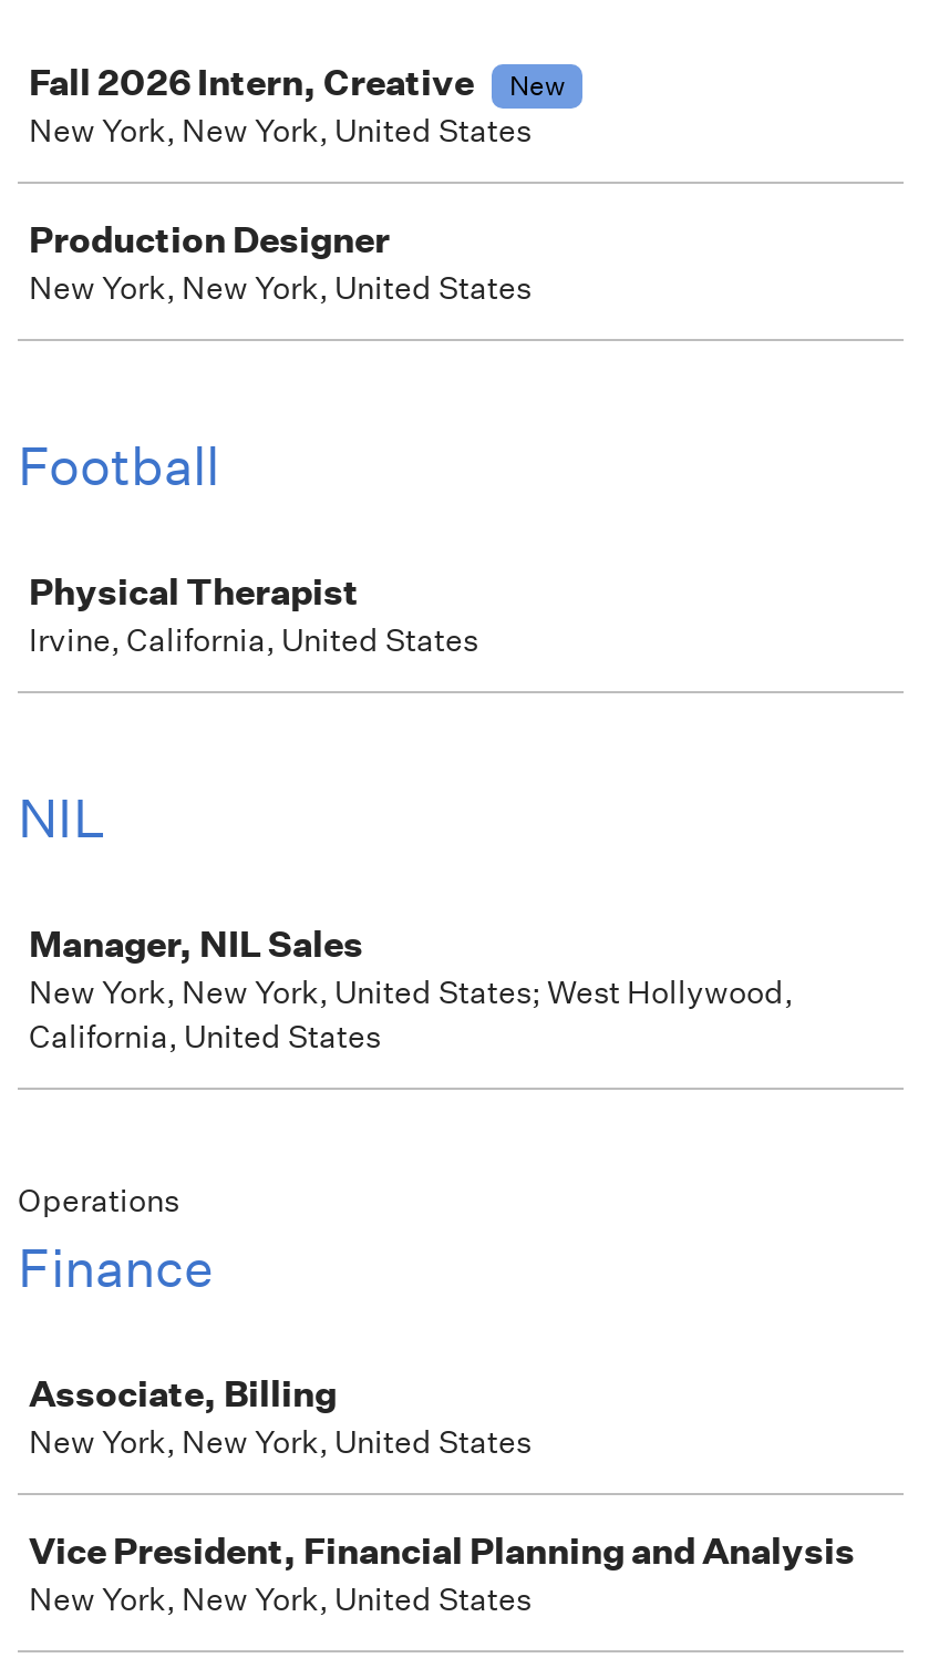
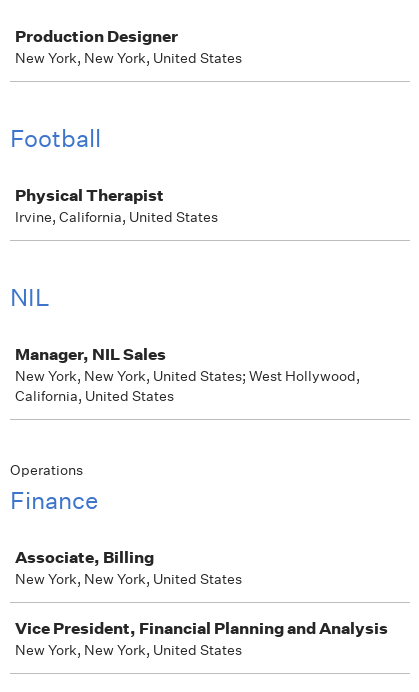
[29,60,565,151] Fall 2026 Intern, Creative | New | New York, New York, United States -> none

